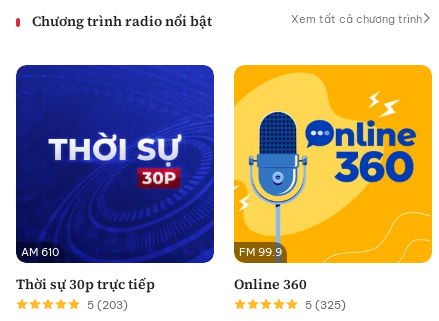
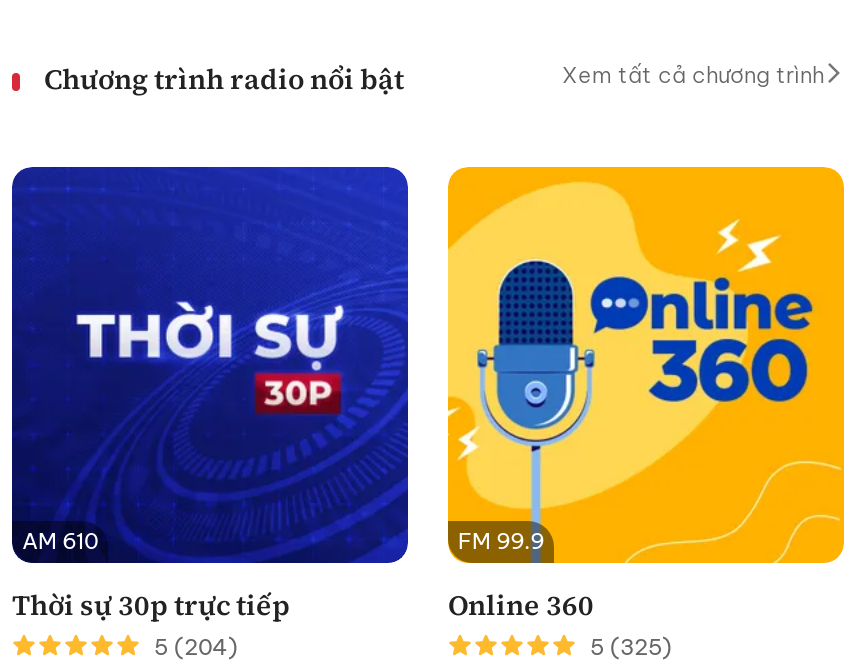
[87,298,128,312] 5 (203) -> [154,633,238,661] 5 (204)

